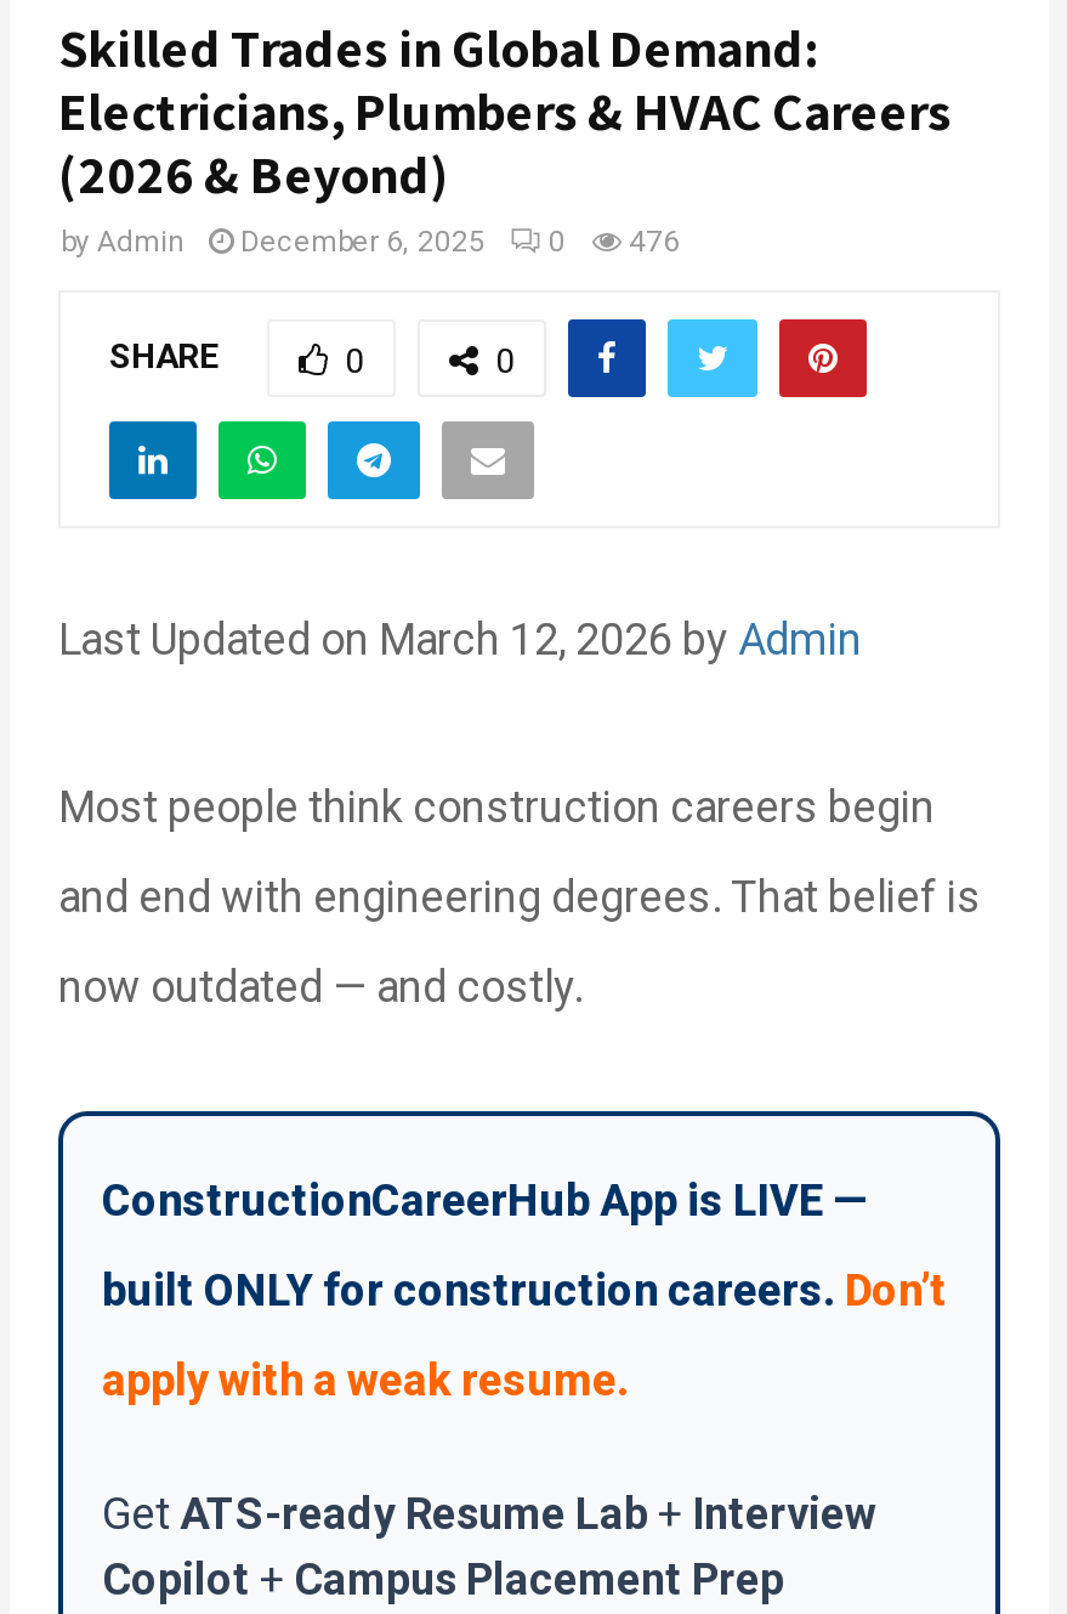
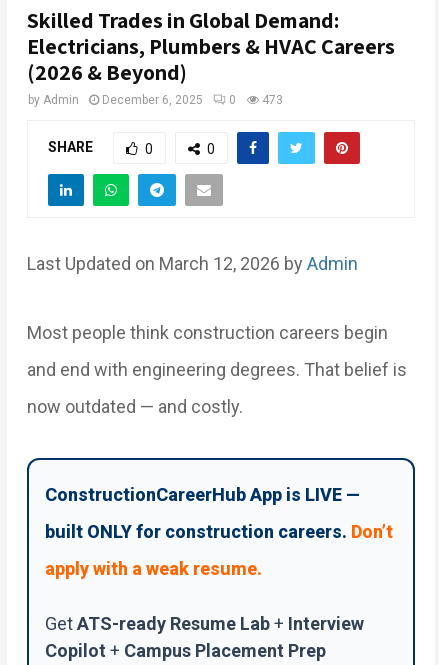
[61,225,680,259] by Admin December 6, 2025 0 476 -> [28,93,283,107] by Admin December 6, 2025 0 473

